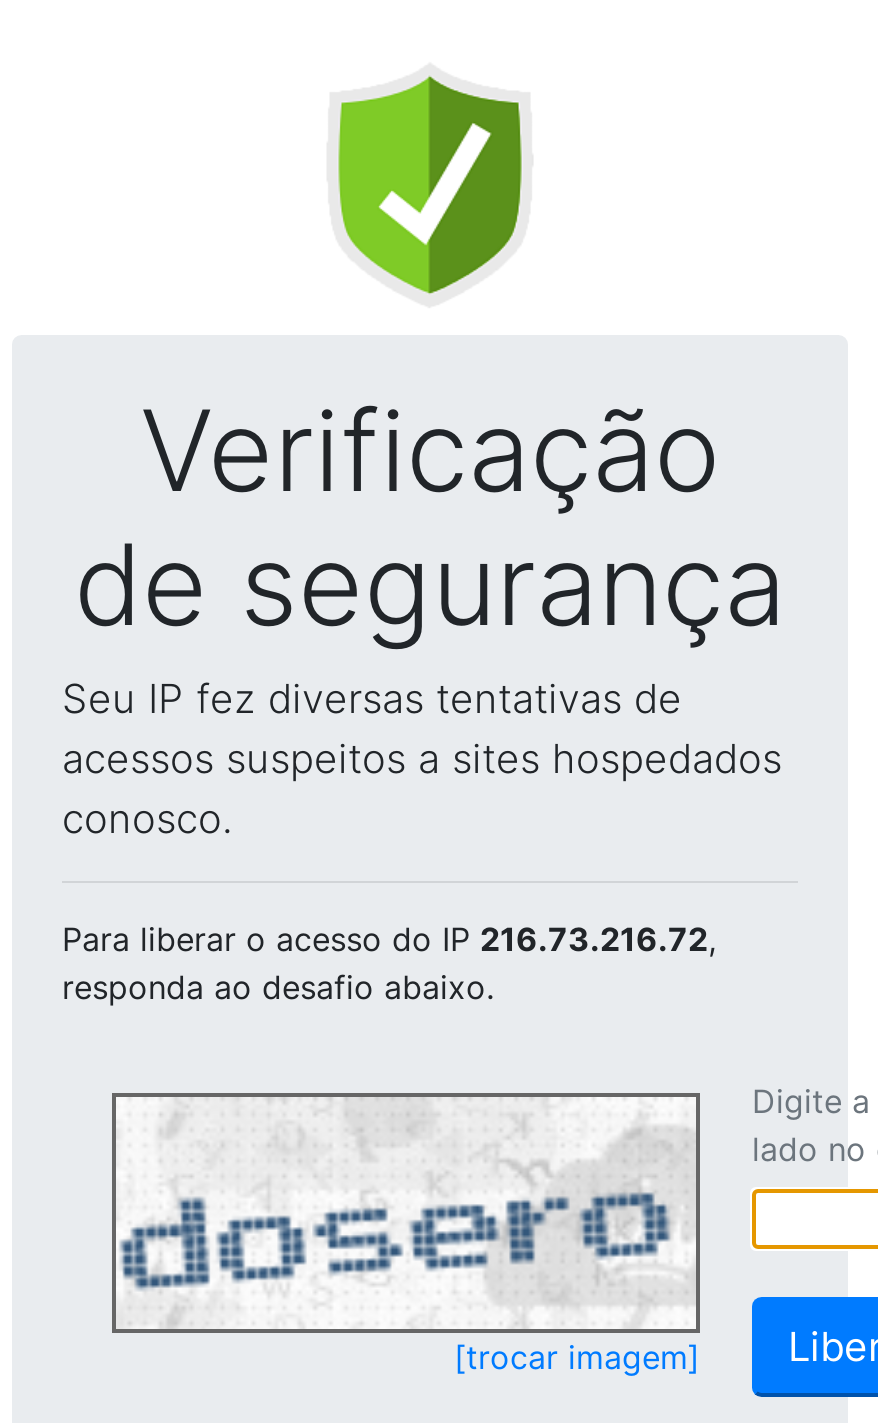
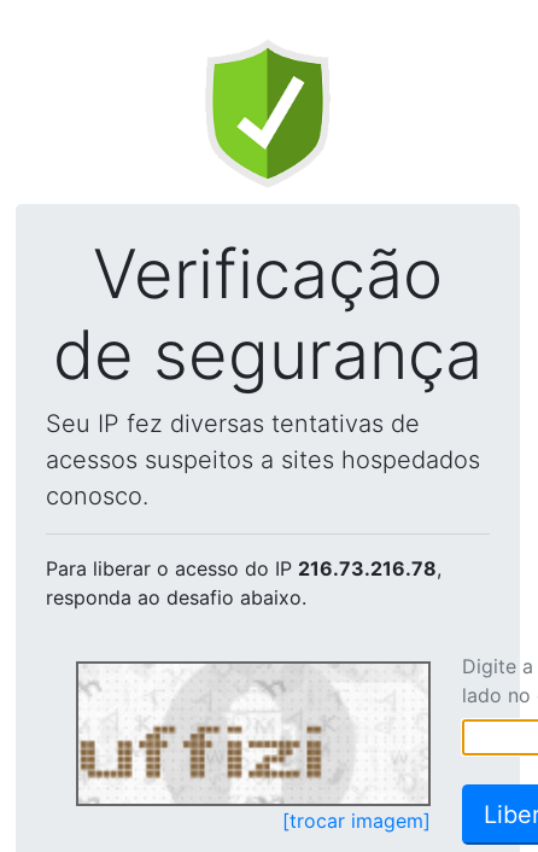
[62,919,716,959] Para liberar o acesso do IP 216.73.216.72, -> [46,556,441,580] Para liberar o acesso do IP 216.73.216.78,
[118,1107,690,1327] [image] -> [78,675,425,803] [image]

